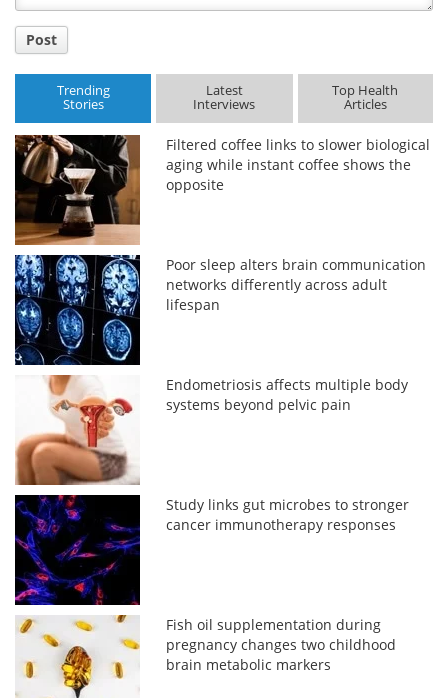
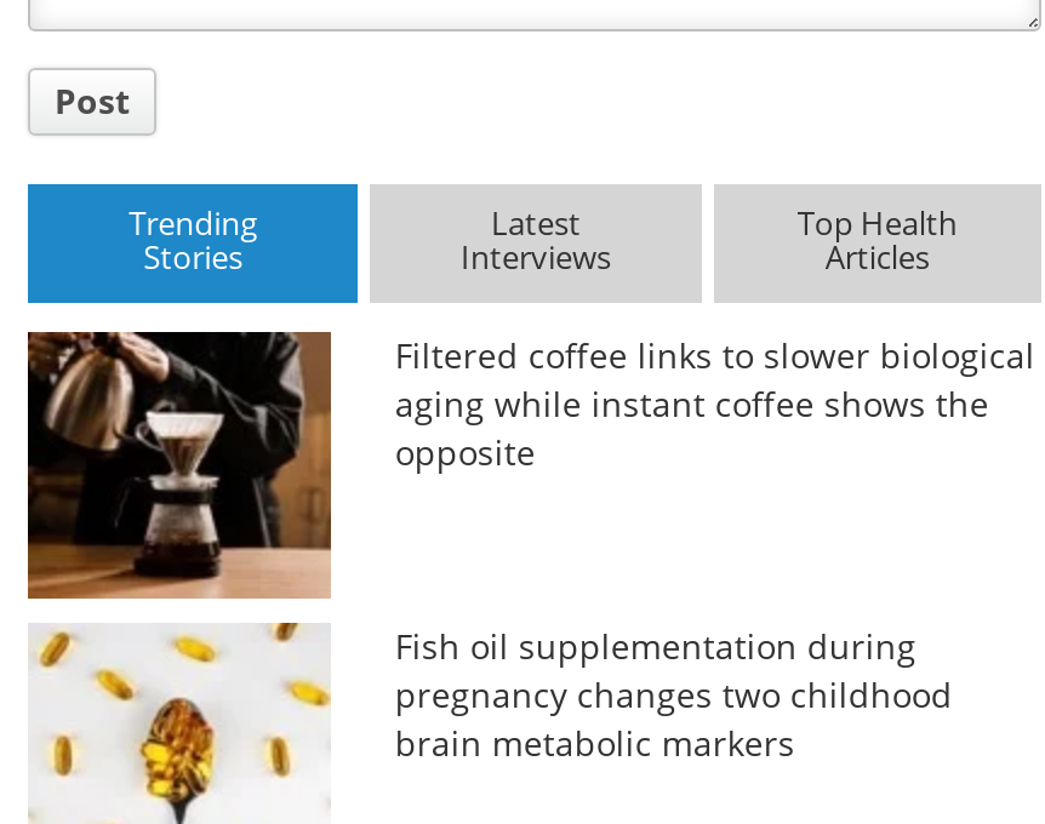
[14,254,426,366] [image] | Poor sleep alters brain communication | networks differently across adult | lifespan -> none
[16,374,408,486] [image] | Endometriosis affects multiple body | systems beyond pelvic pain -> none
[14,494,409,606] [image] | Study links gut microbes to stronger | cancer immunotherapy responses -> none

